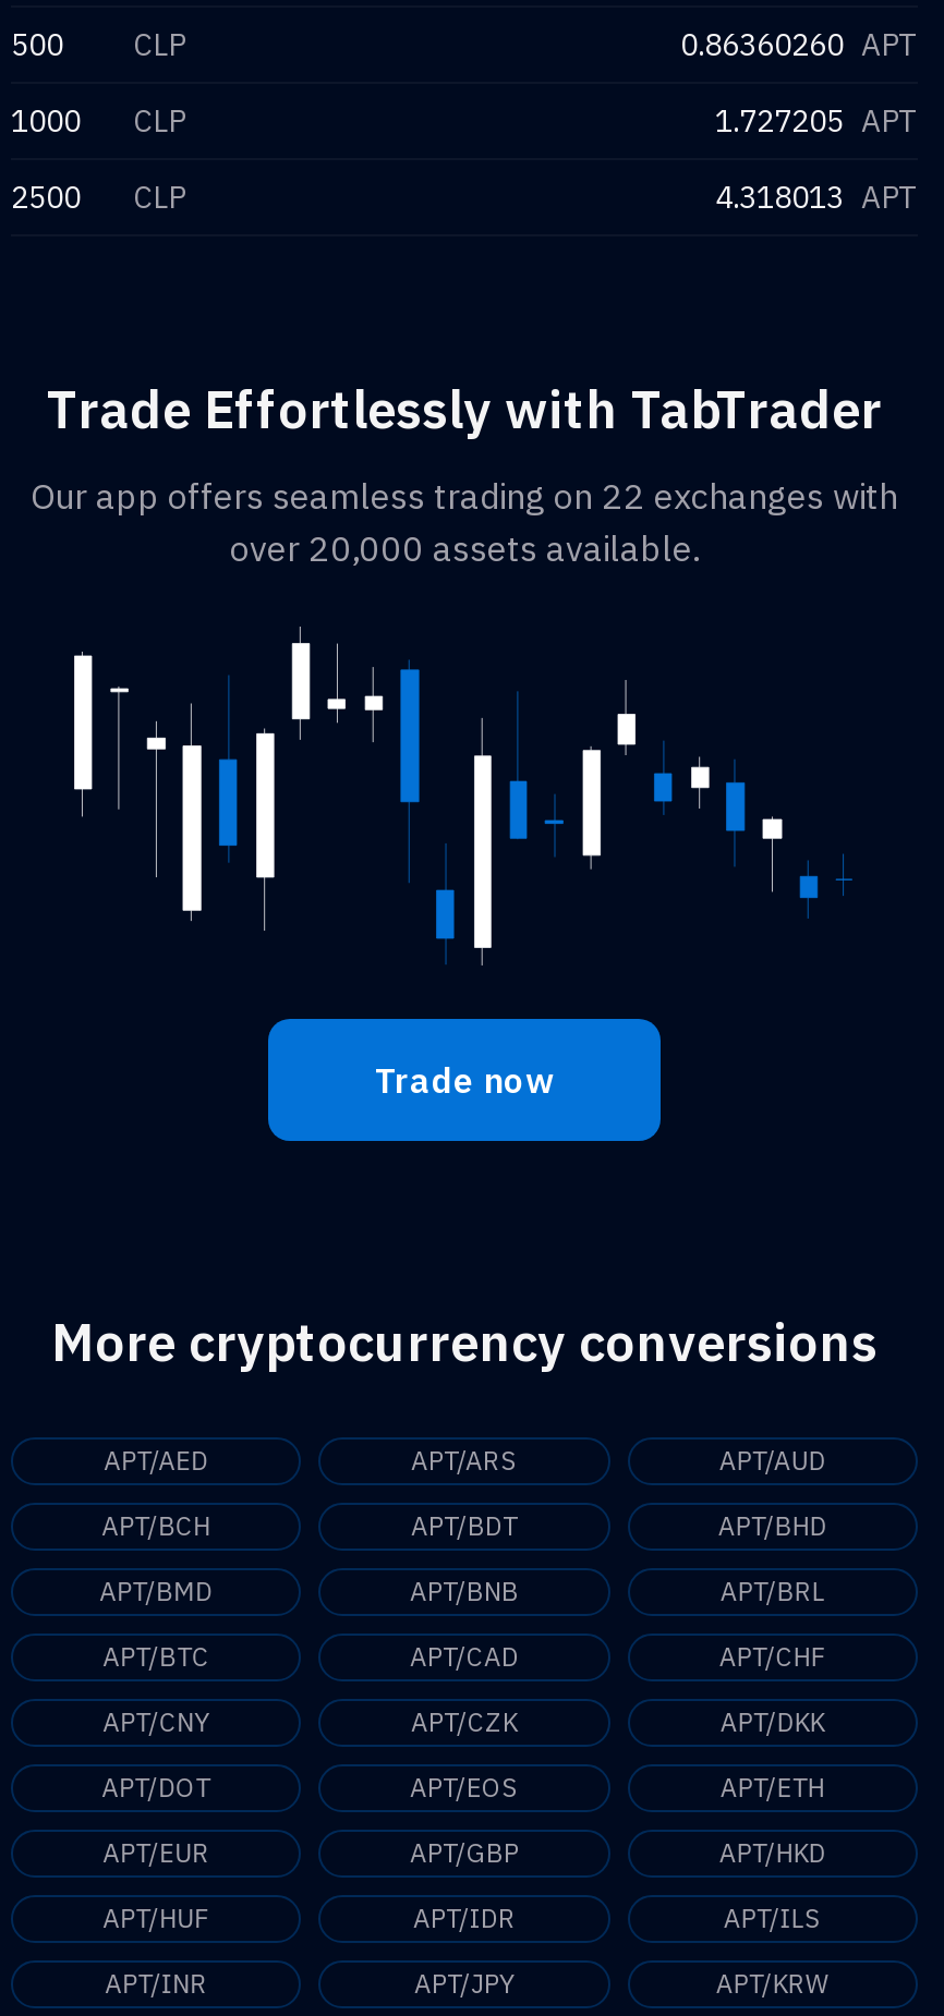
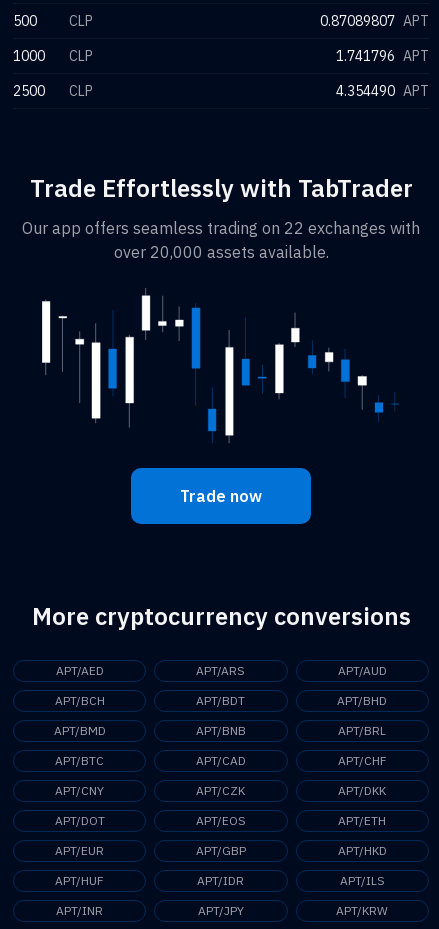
[680,25,918,65] 0.86360260 APT -> [320,12,429,30] 0.87089807 APT
[715,102,918,141] 1.727205 APT -> [336,47,429,65] 1.741796 APT
[715,178,918,217] 4.318013 APT -> [336,82,429,100] 4.354490 APT

